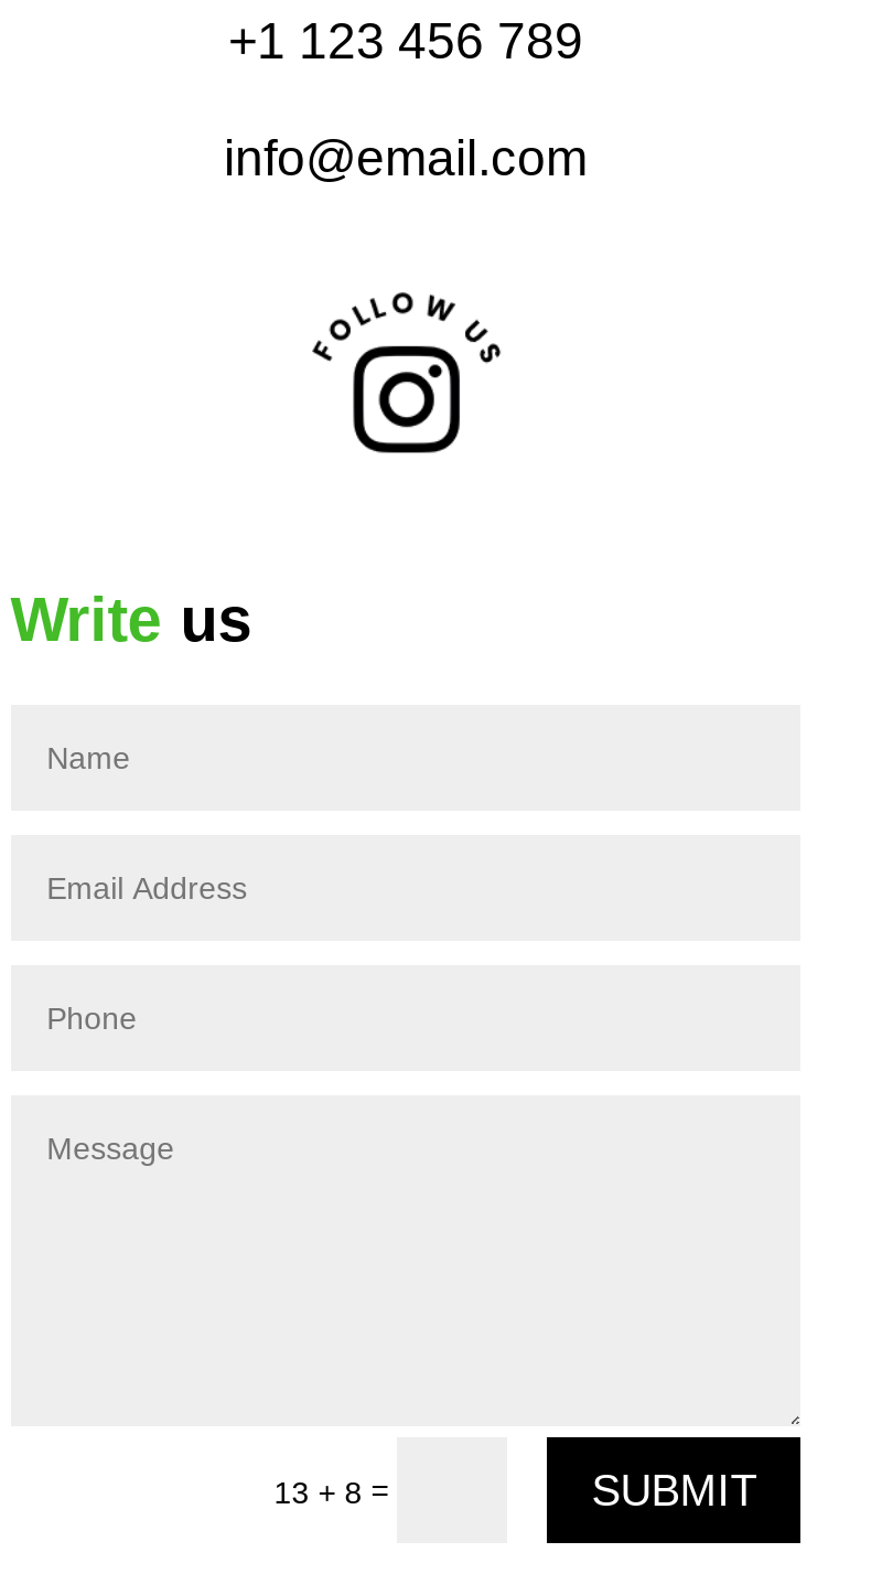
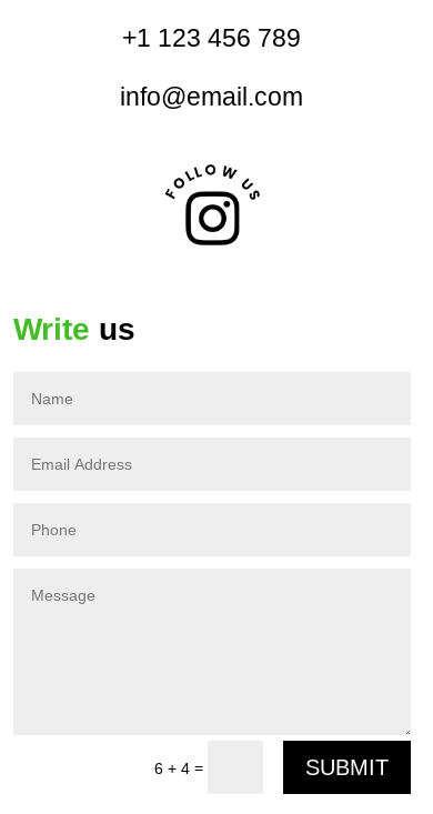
[274,1473,397,1510] 13 + 8 = -> [155,759,208,777] 6 + 4 =

